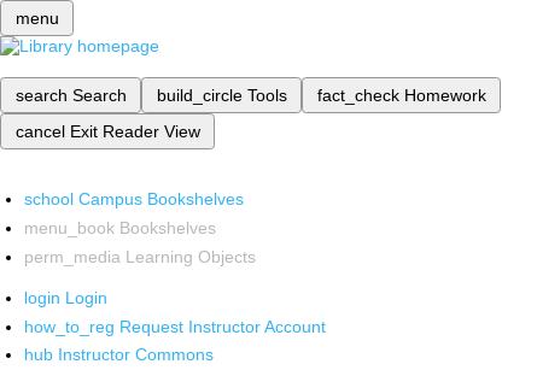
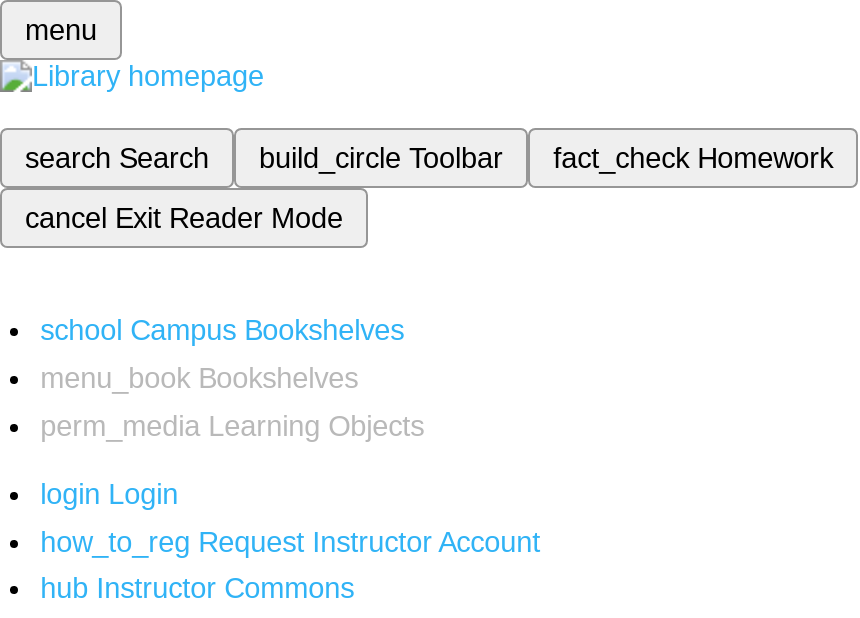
[156,86,287,105] build_circle Tools -> [259,142,503,174] build_circle Toolbar
[15,122,200,141] cancel Exit Reader View -> [25,202,343,234] cancel Exit Reader Mode

